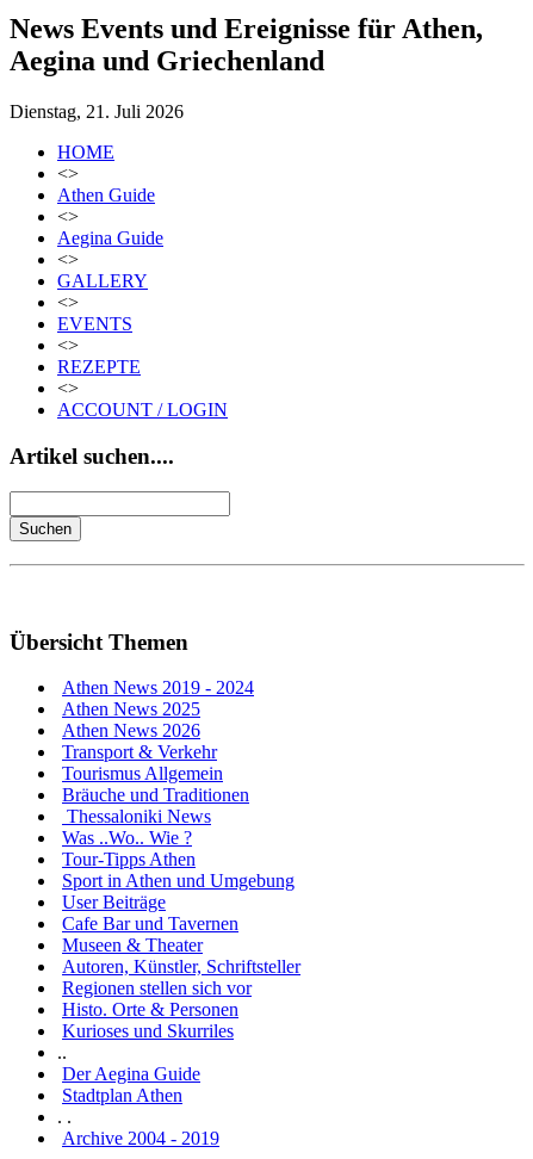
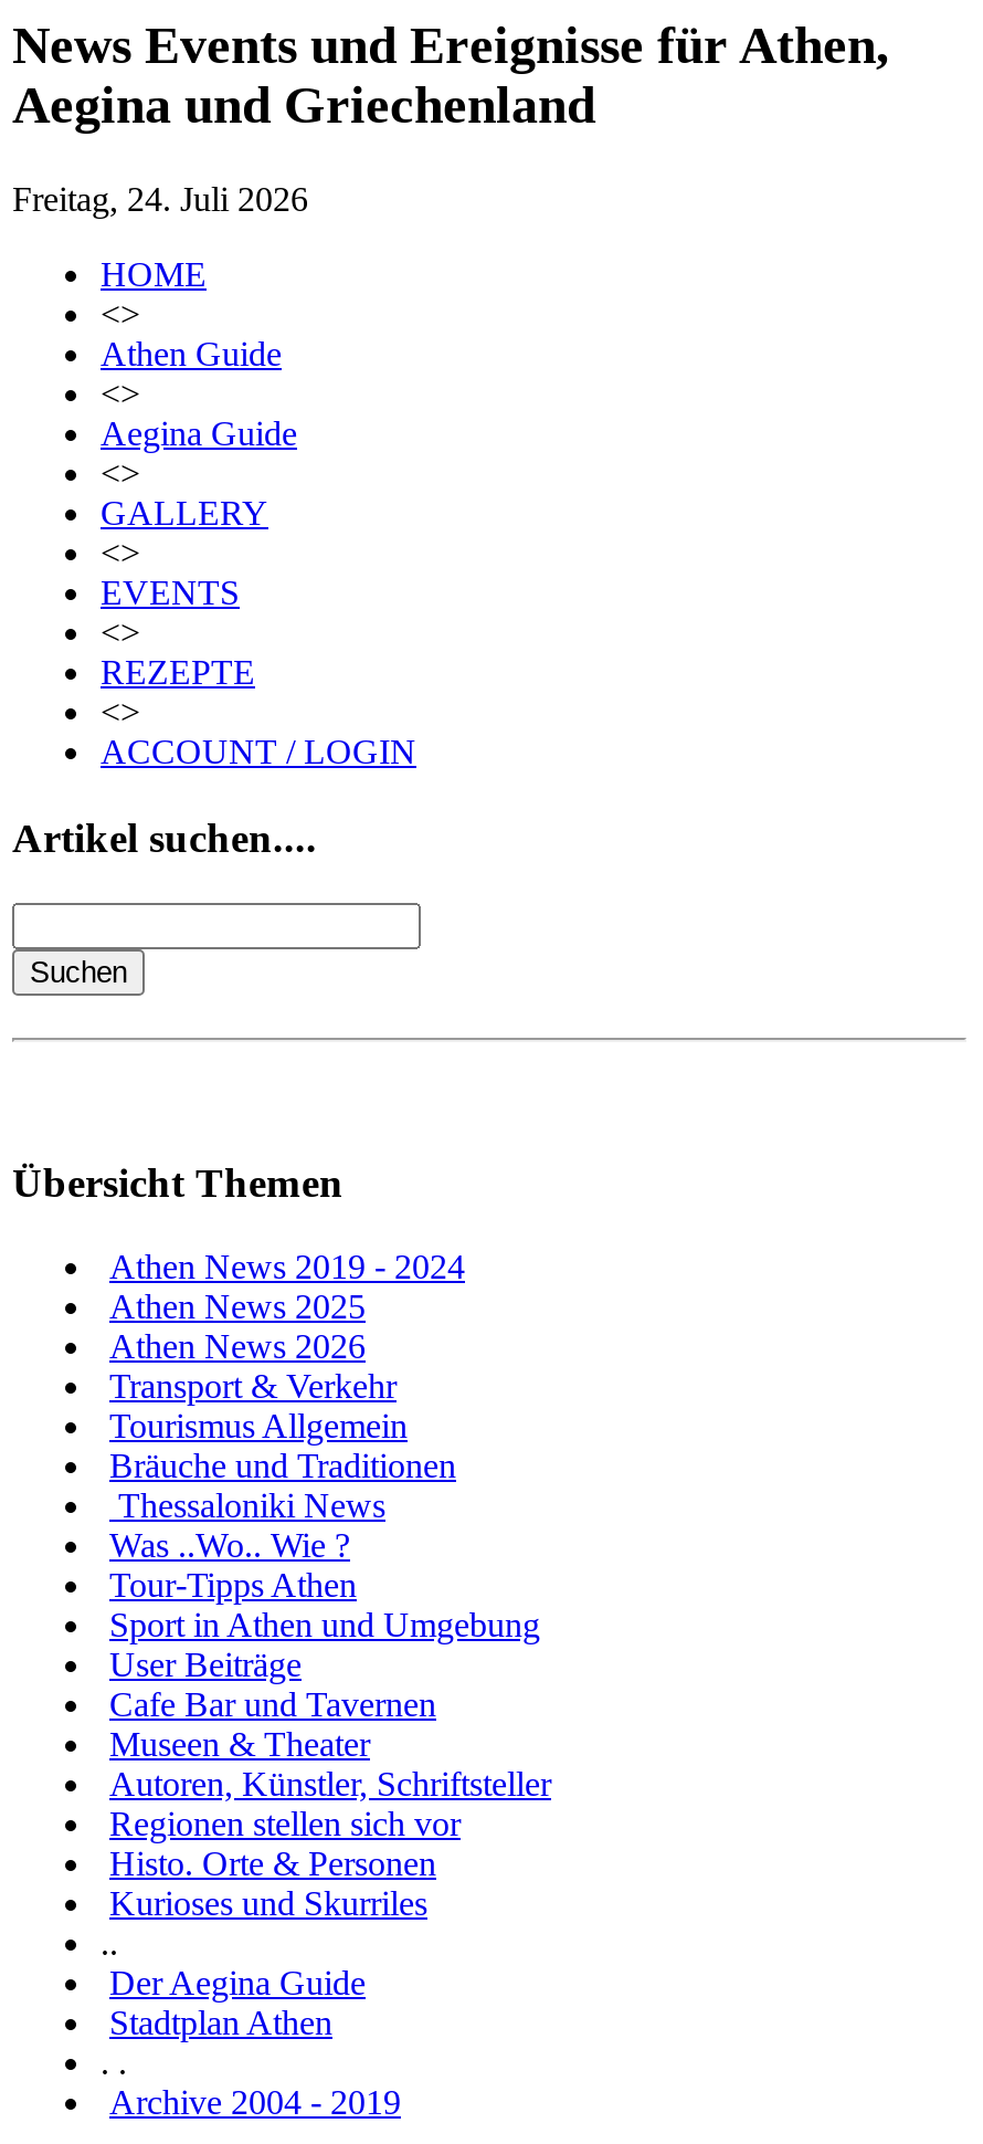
[10,101,184,121] Dienstag, 21. Juli 2026 -> [12,180,308,217] Freitag, 24. Juli 2026

